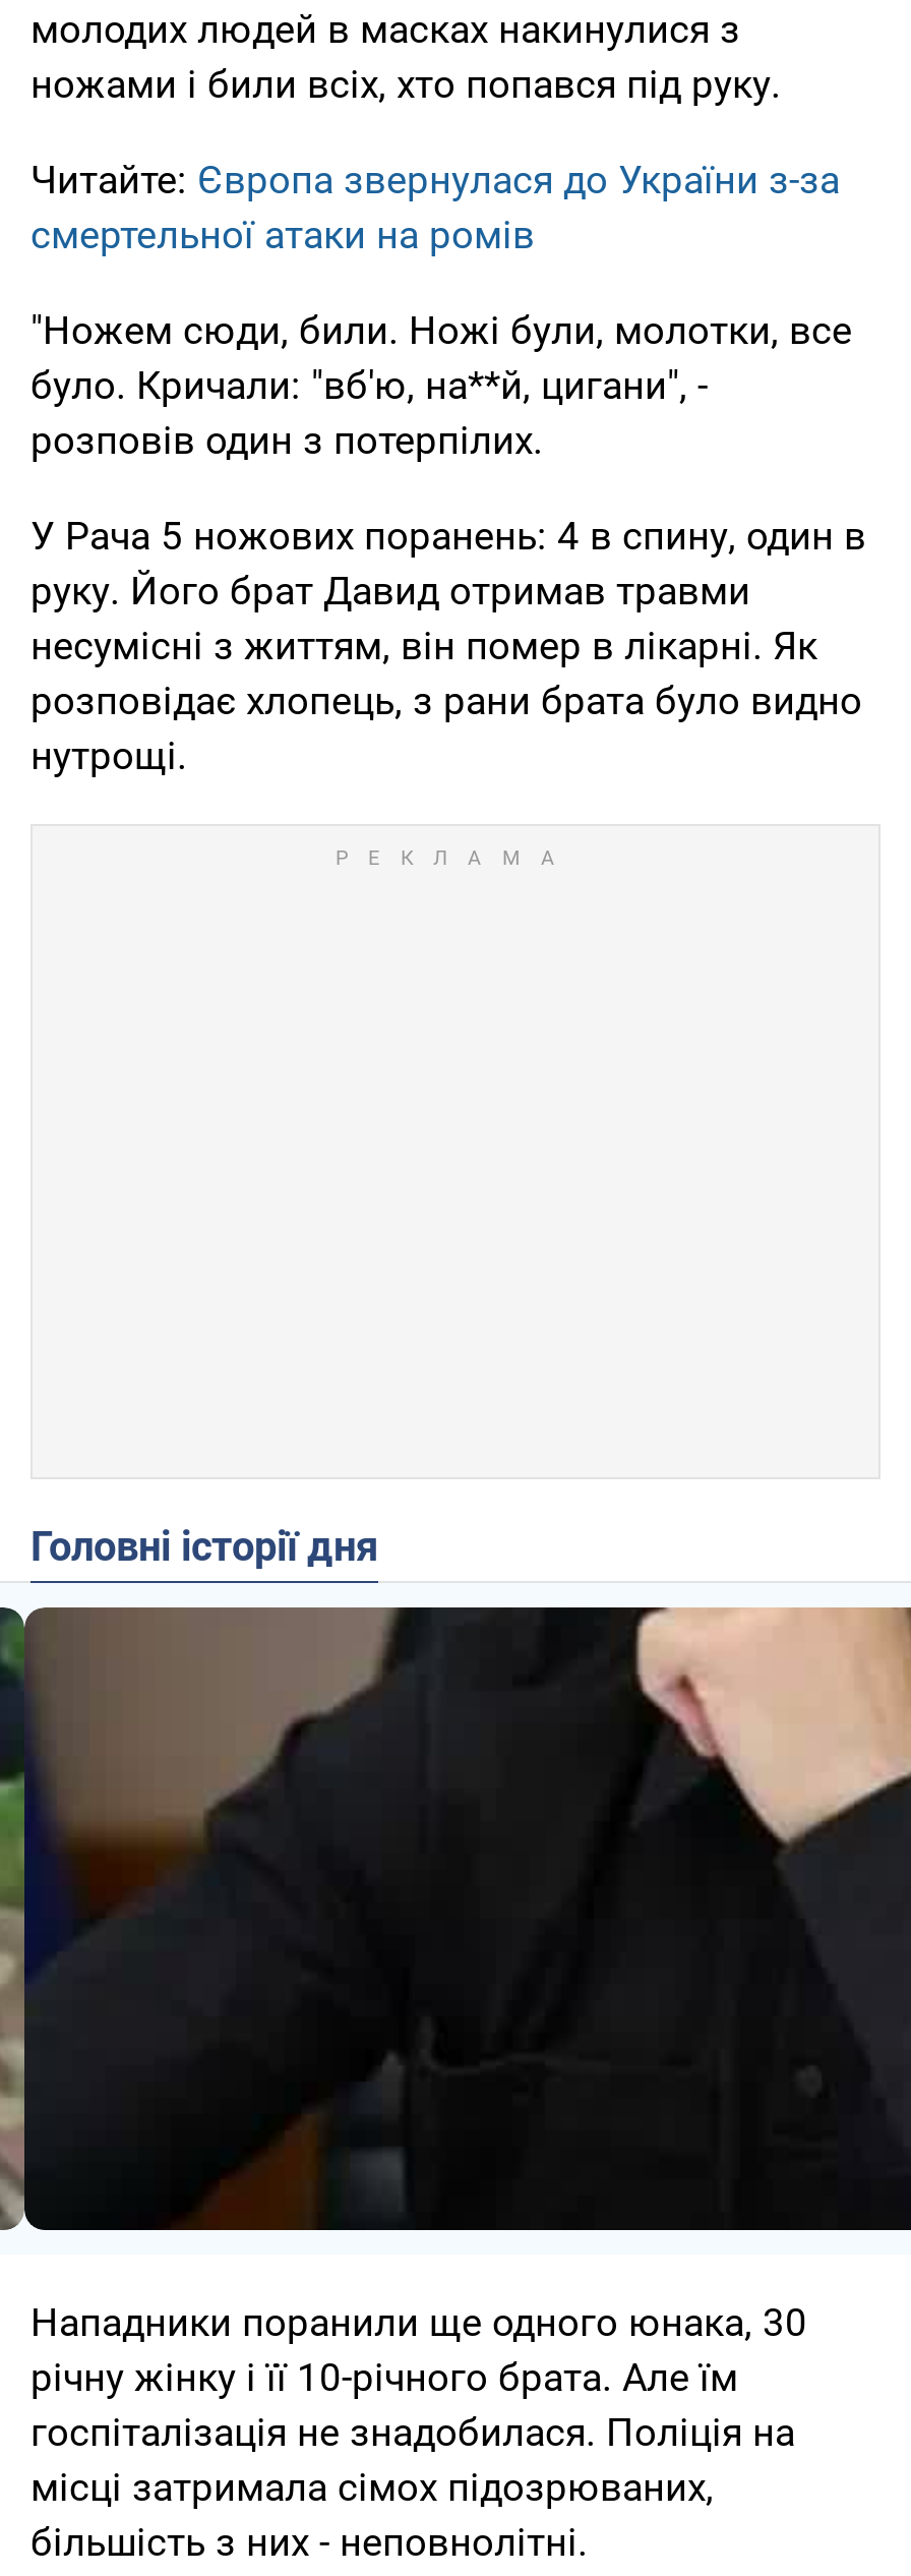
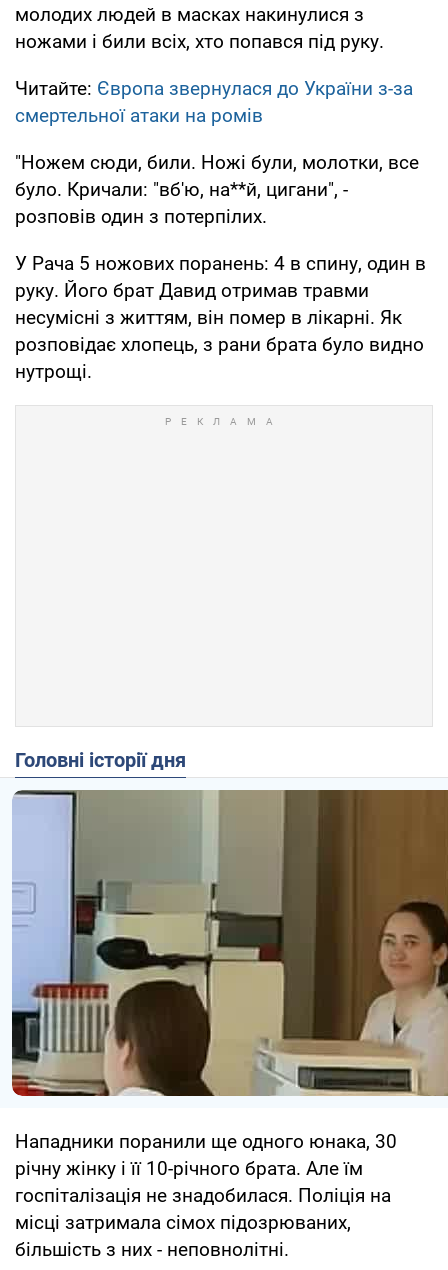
[6,1605,905,2232] [image] -> [3,789,445,1097] [image]

